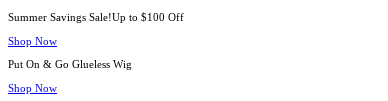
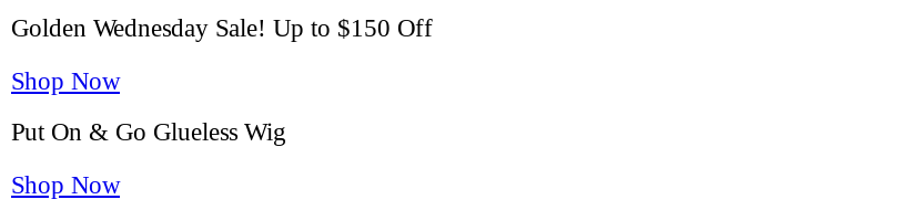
[8,11,184,23] Summer Savings Sale!Up to $100 Off -> [11,15,433,42] Golden Wednesday Sale! Up to $150 Off

